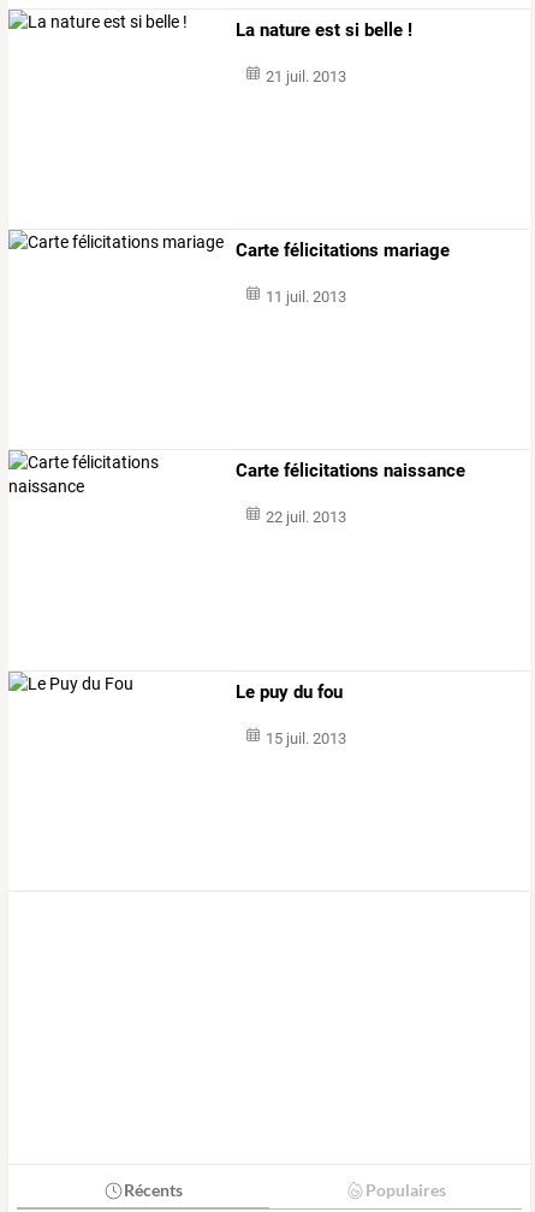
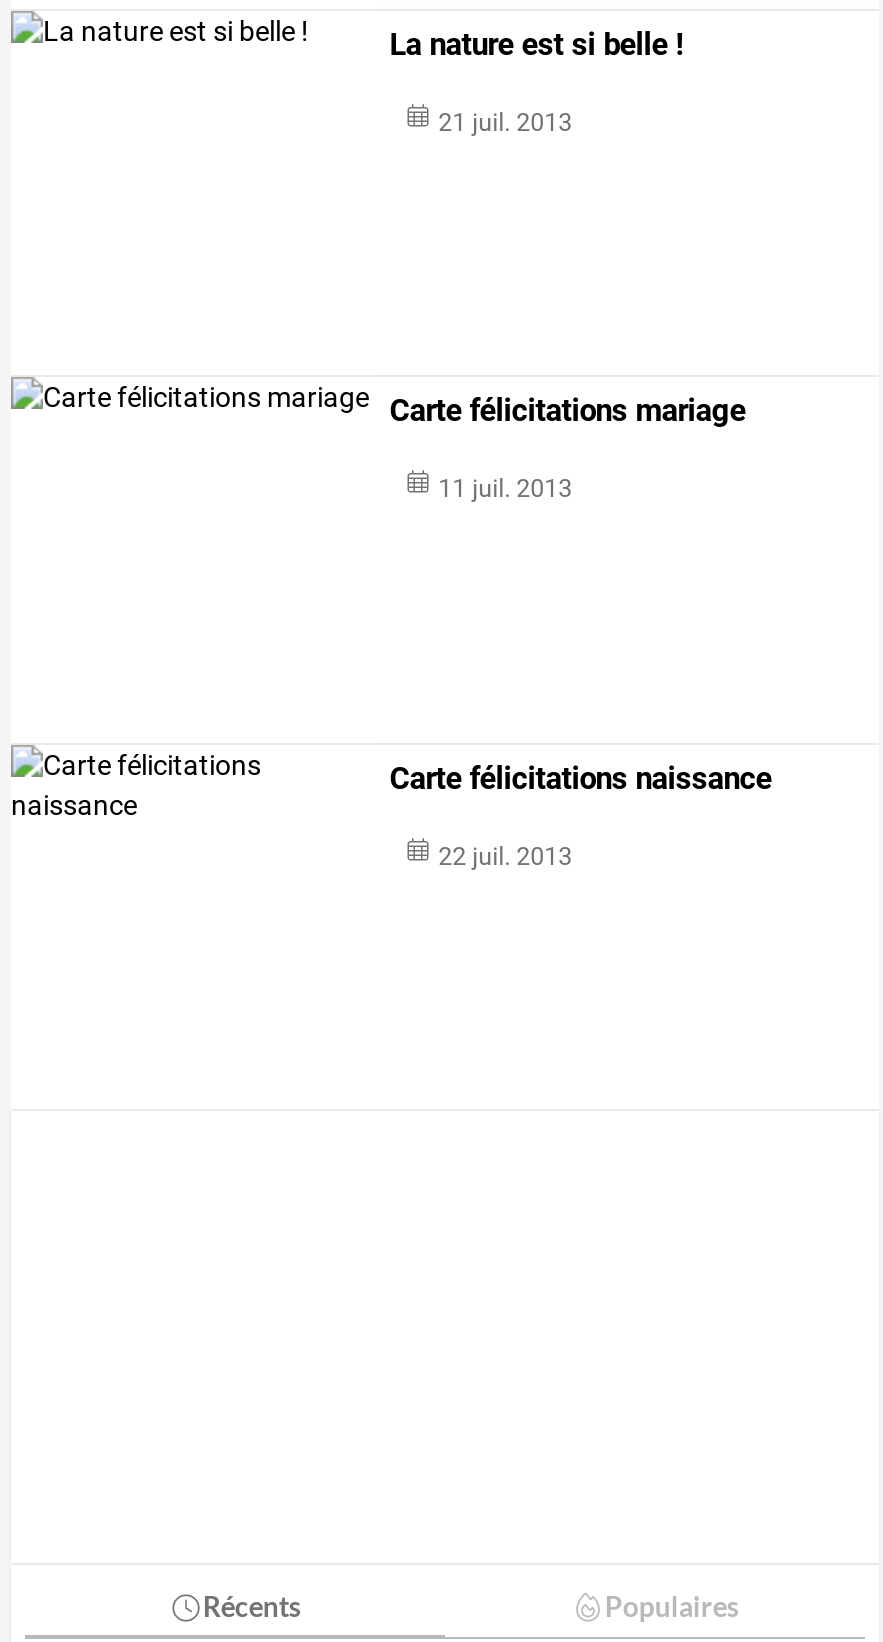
[236,681,346,747] Le puy du fou | 15 juil. 2013 -> none

